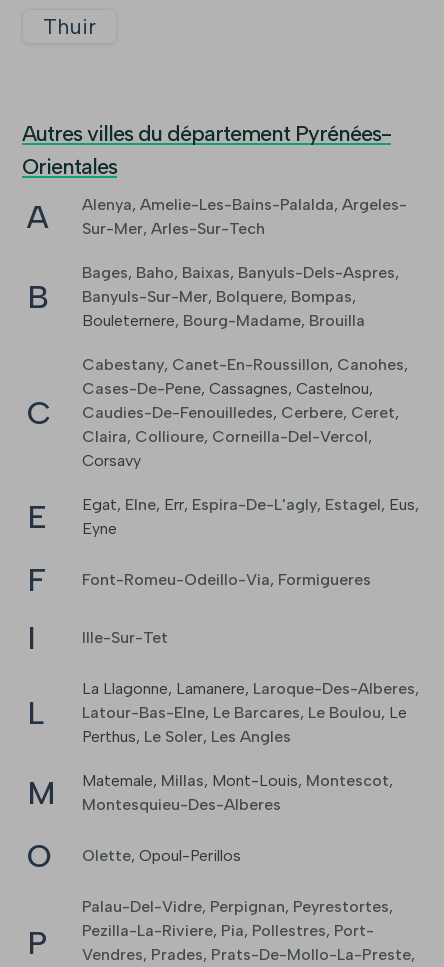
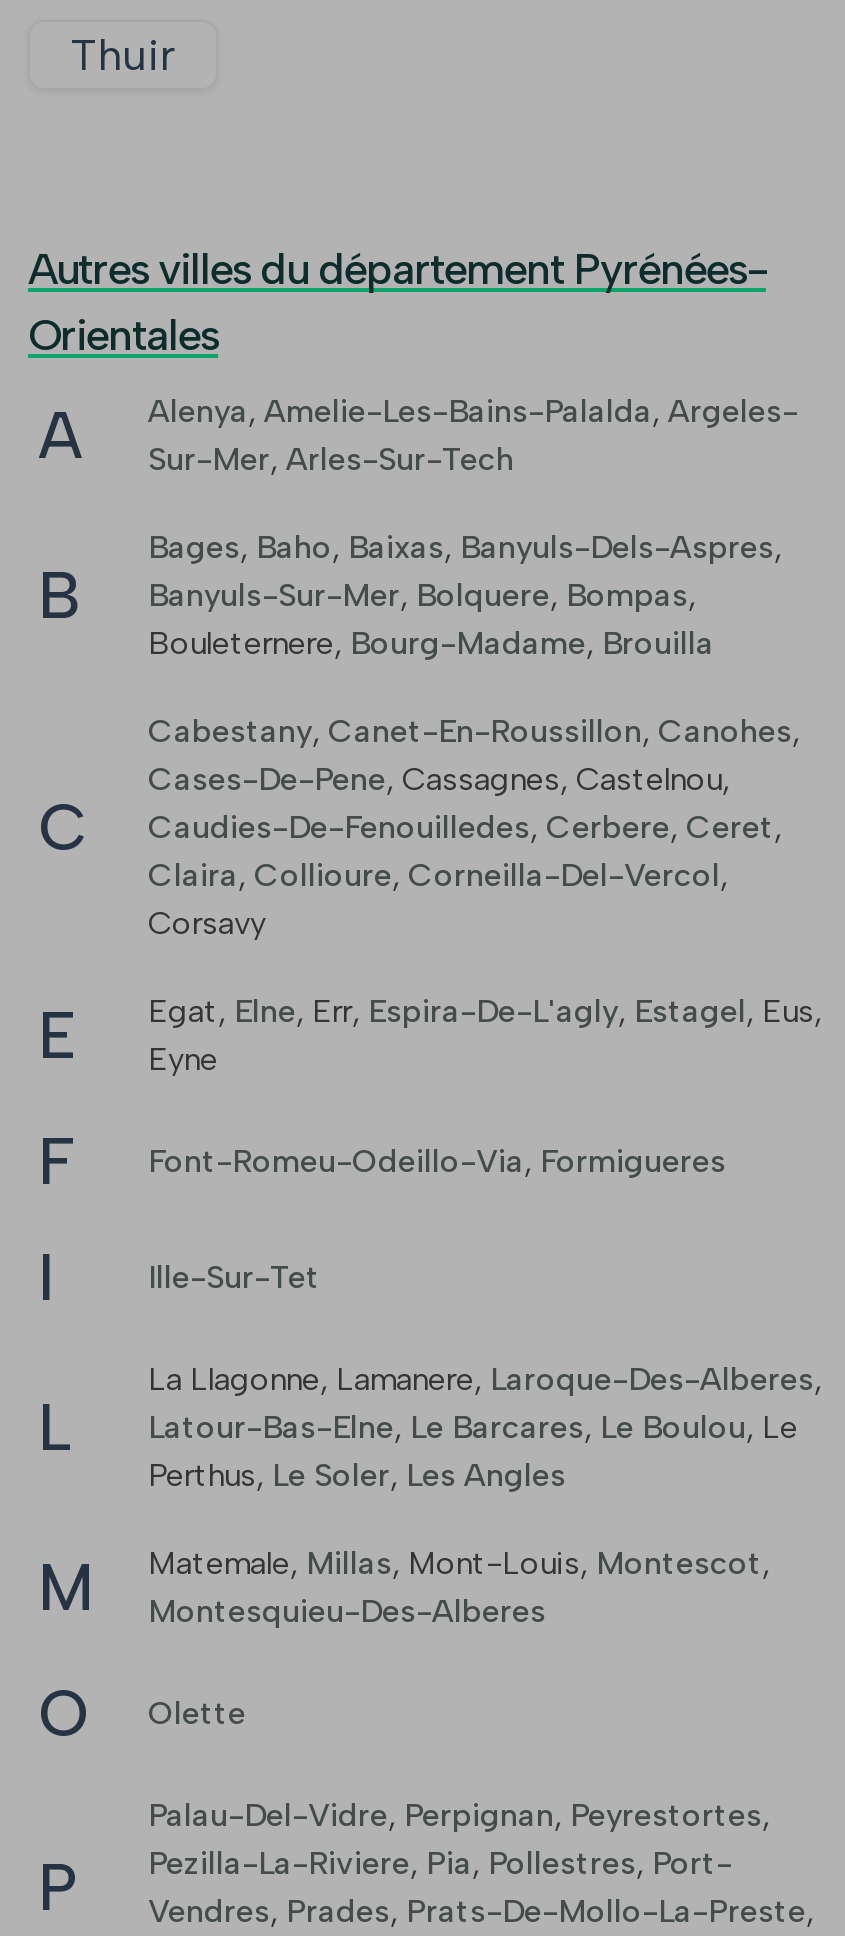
[82,846,241,865] Olette, Opoul-Perillos -> [148,1694,246,1732] Olette

